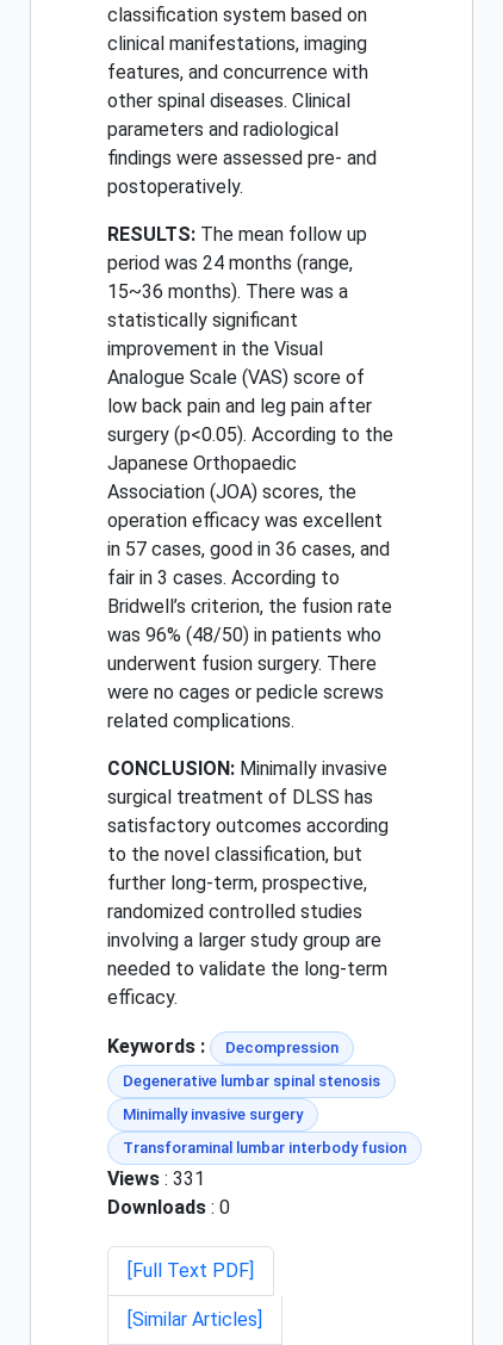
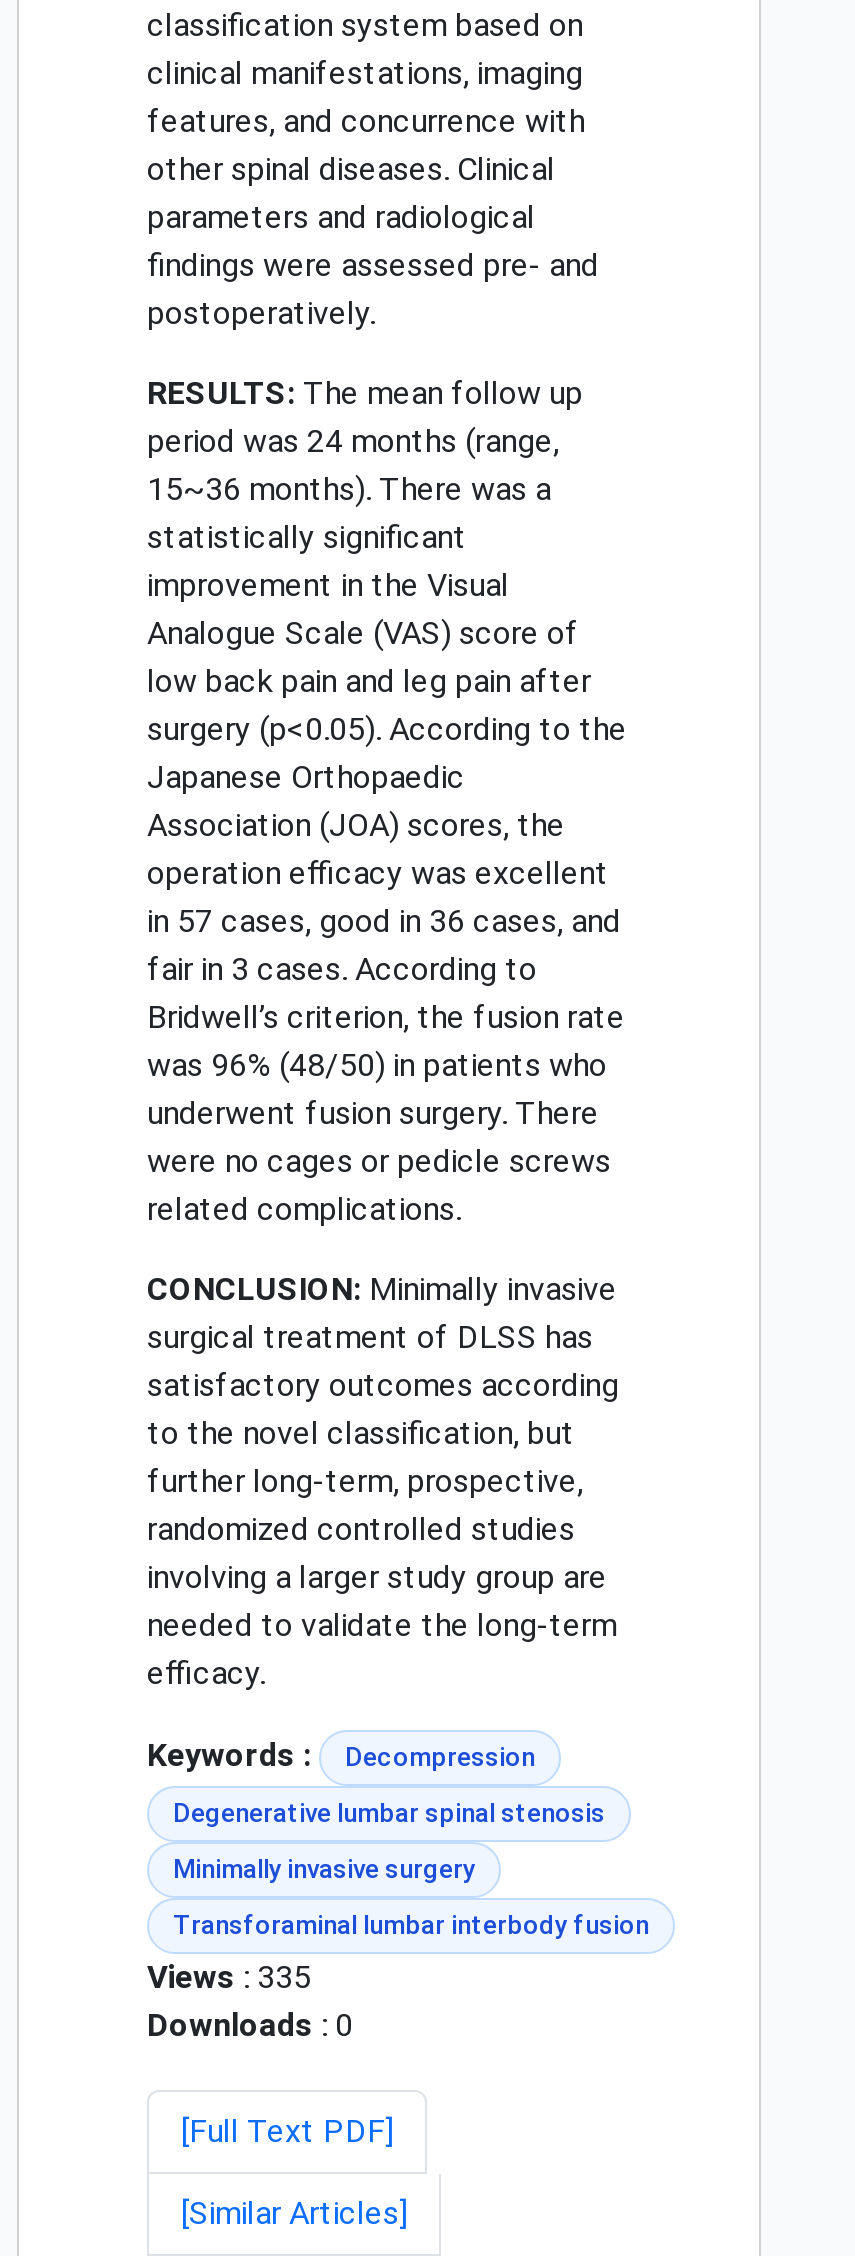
[107,1168,205,1190] Views: 331 -> [147,1959,311,1997] Views: 335

